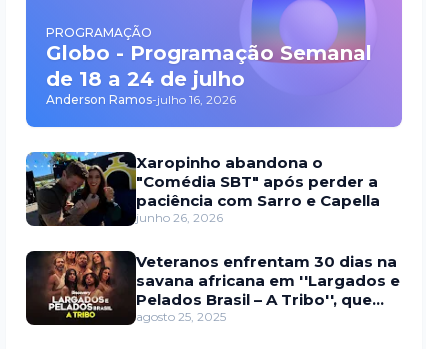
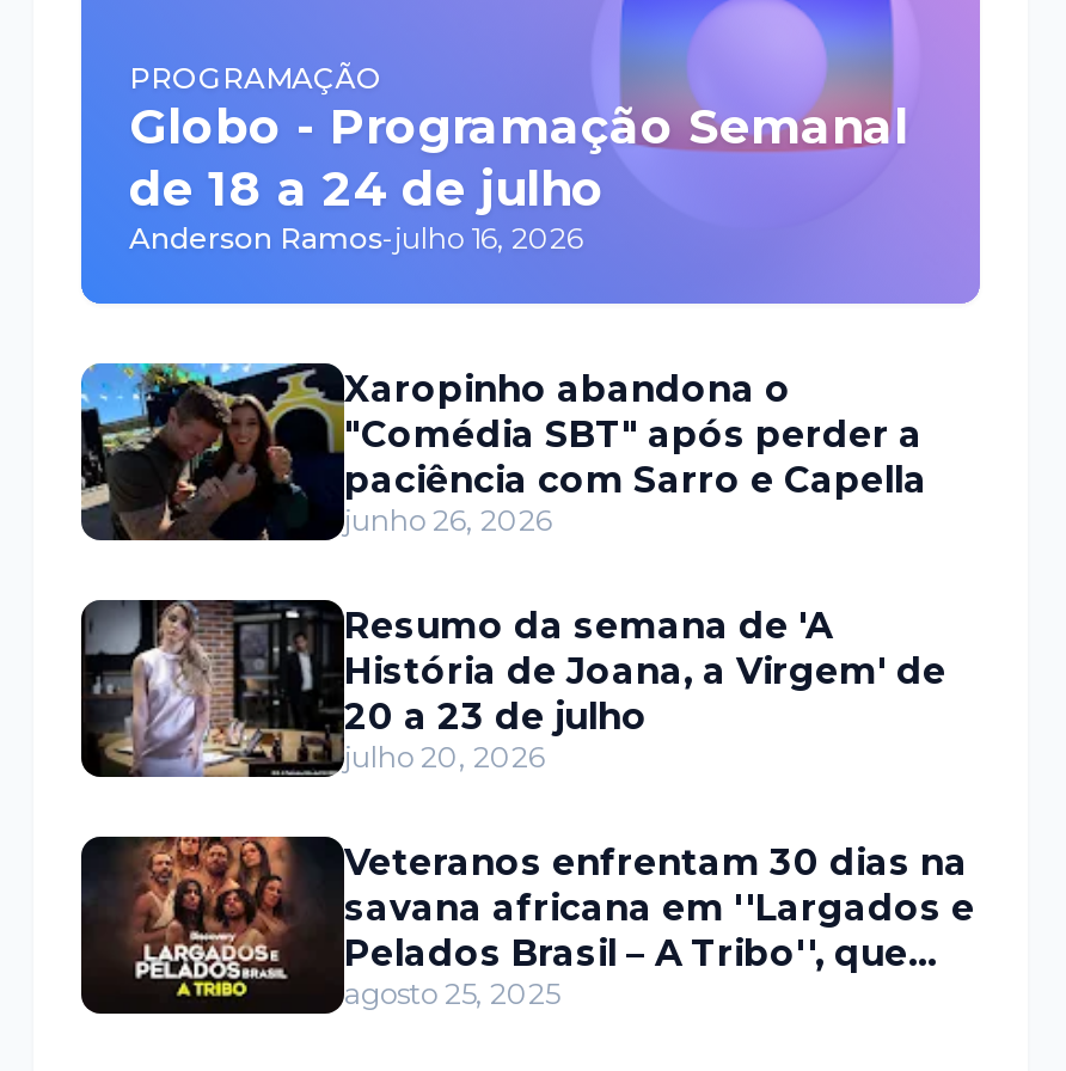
none -> [86,598,946,779] [image] | Resumo da semana de 'A | História de Joana, a Virgem' de | 20 a 23 de julho | julho 20, 2026

